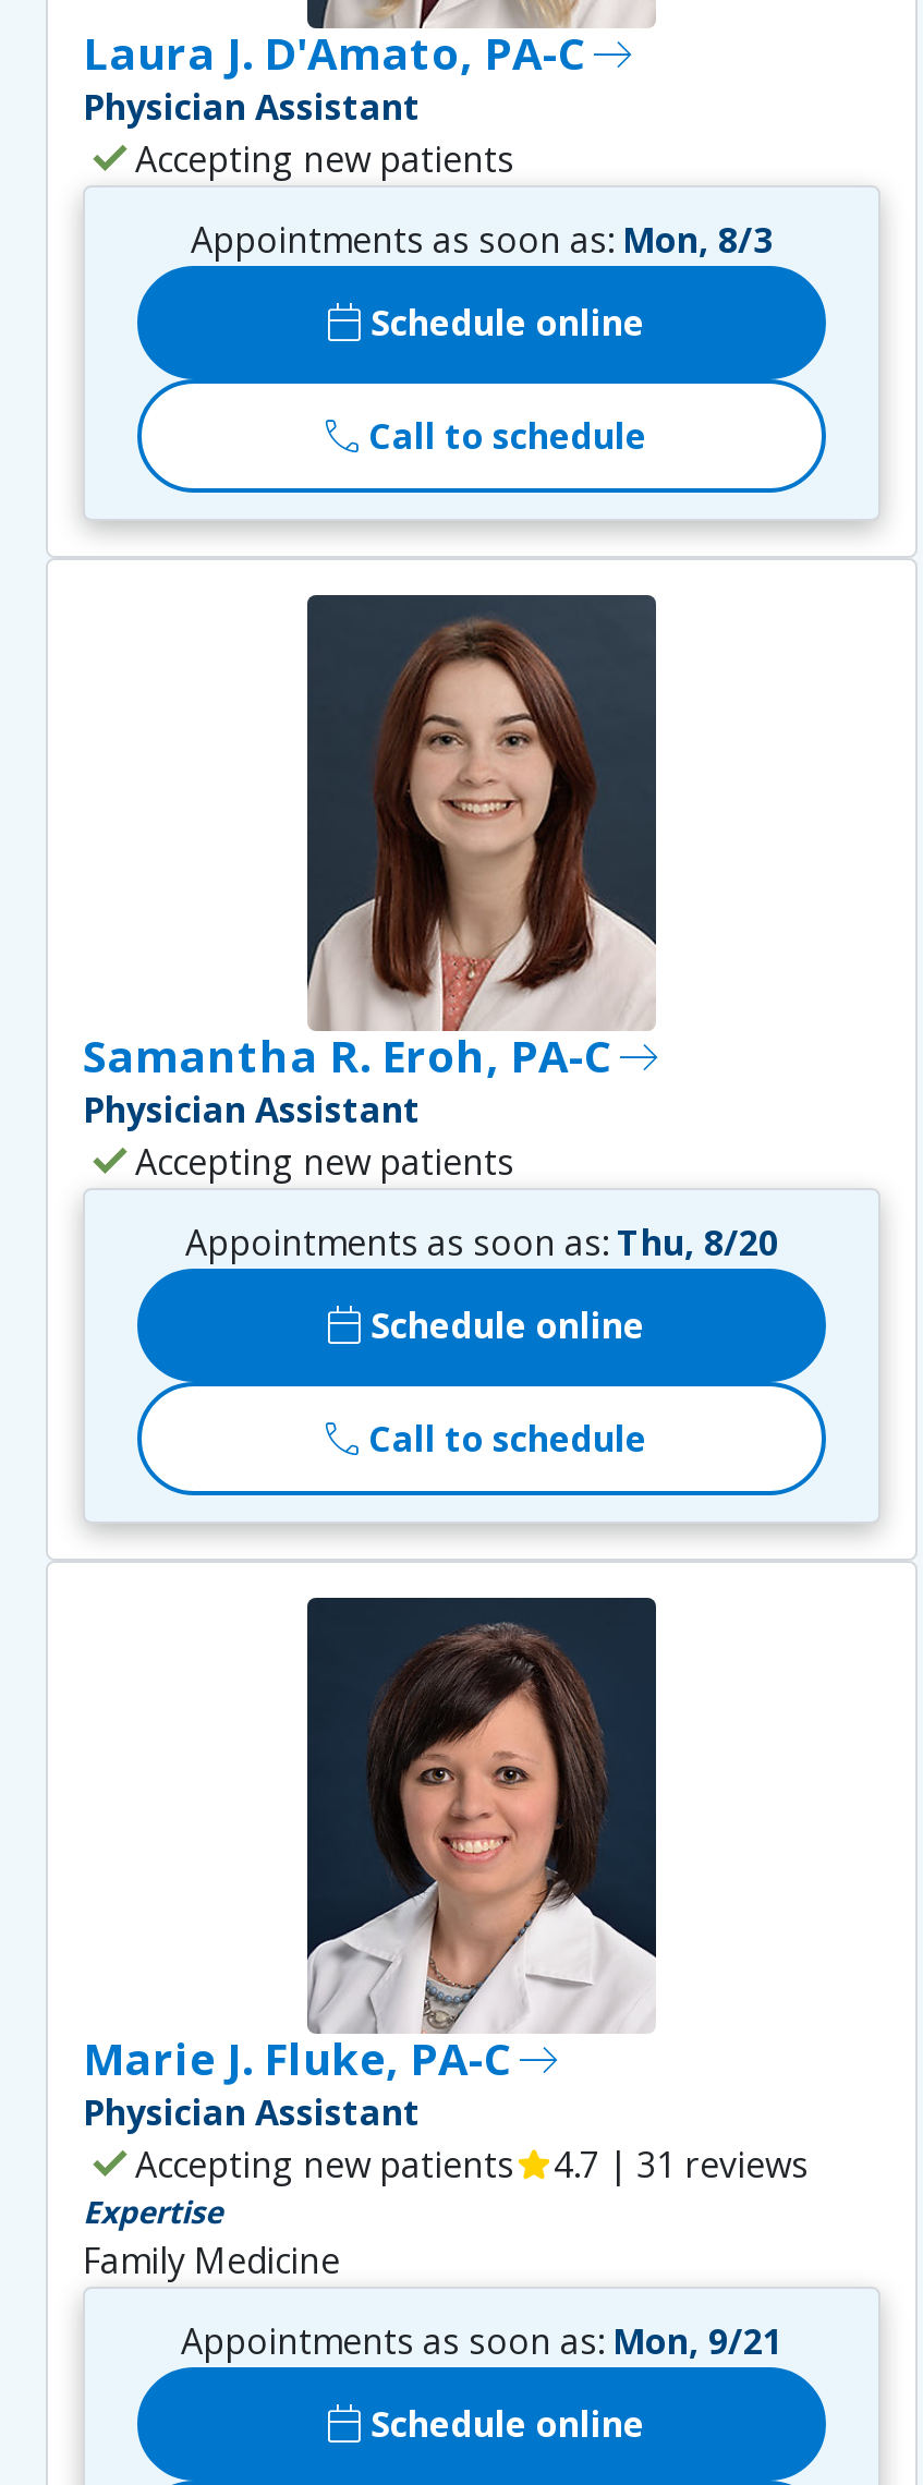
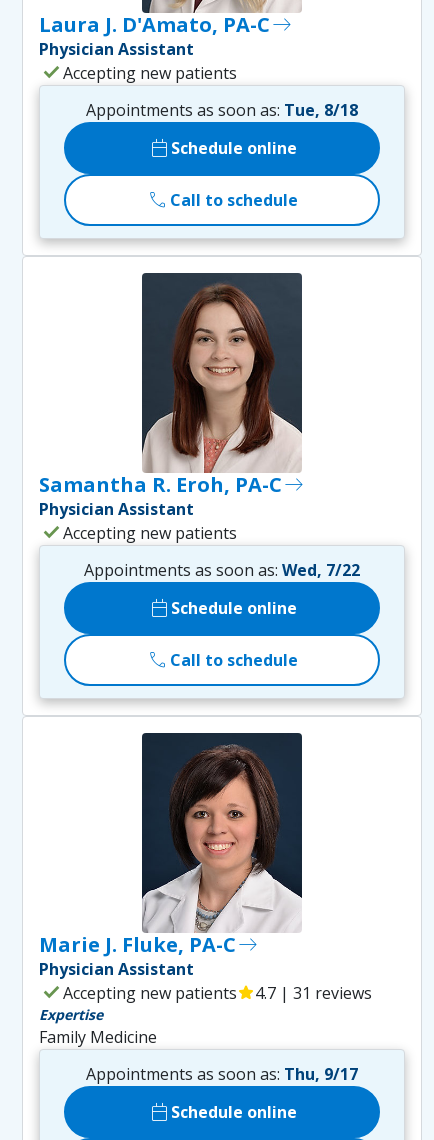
[191,216,773,264] Appointments as soon as: Mon, 8/3 -> [86,99,358,121] Appointments as soon as: Tue, 8/18
[185,1219,778,1266] Appointments as soon as: Thu, 8/20 -> [84,559,360,581] Appointments as soon as: Wed, 7/22
[181,2317,782,2365] Appointments as soon as: Mon, 9/21 -> [86,1063,358,1085] Appointments as soon as: Thu, 9/17

